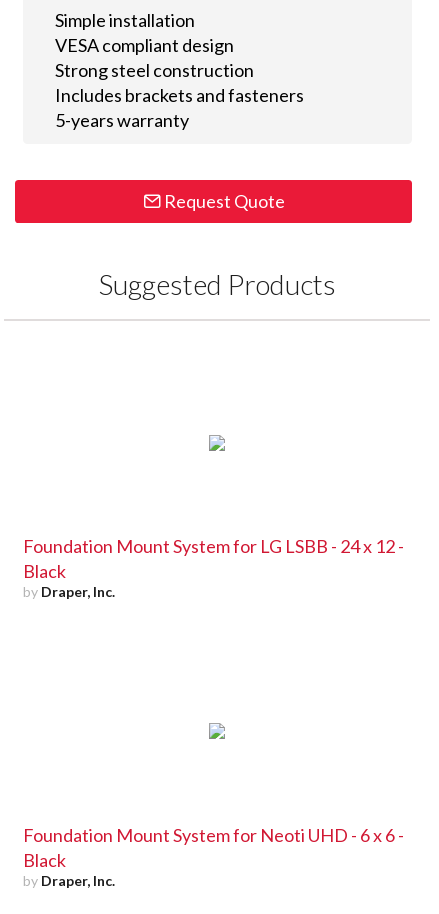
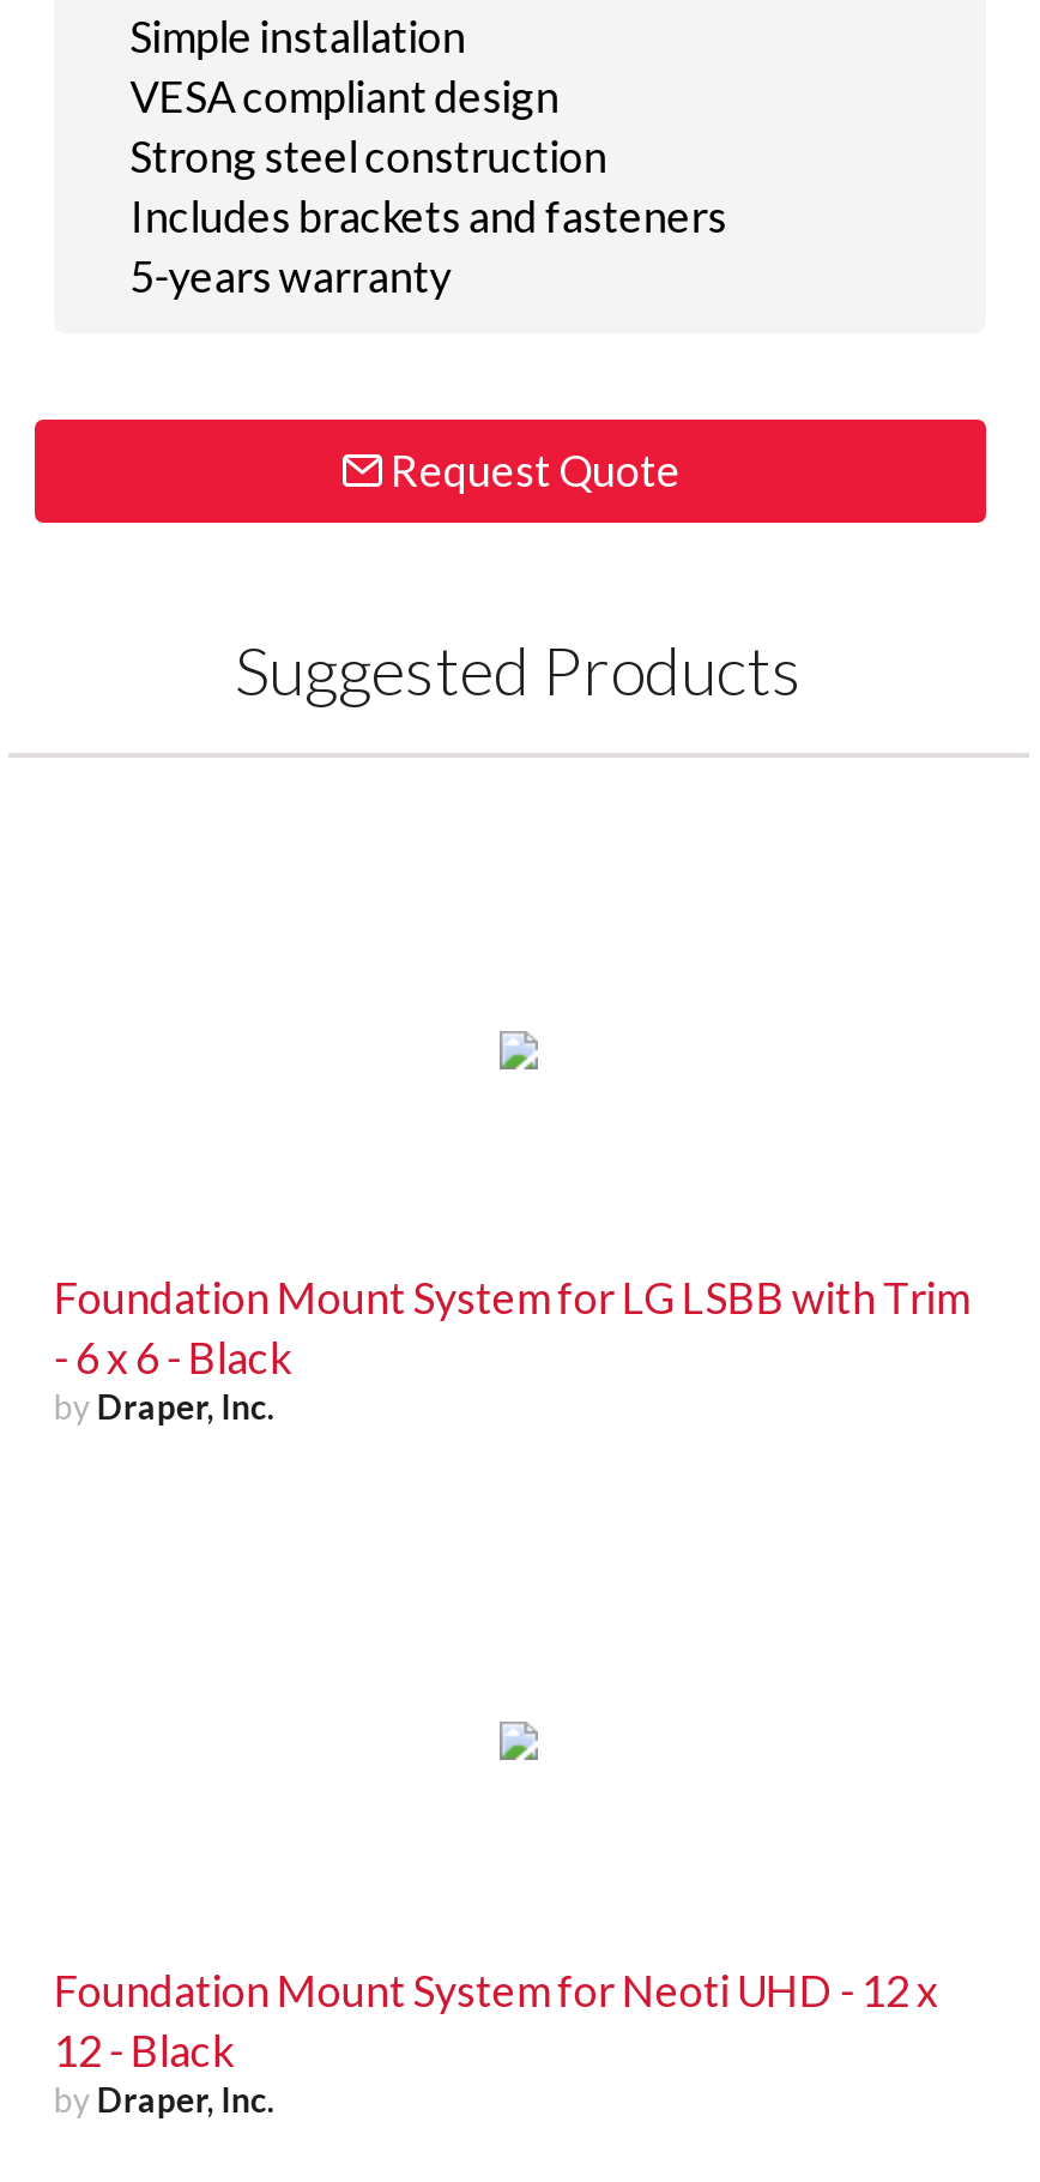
[23,535,404,582] Foundation Mount System for LG LSBB - 24 x 12 - | Black -> [54,1271,969,1384] Foundation Mount System for LG LSBB with Trim | - 6 x 6 - Black
[23,824,404,871] Foundation Mount System for Neoti UHD - 6 x 6 - | Black -> [54,1963,938,2076] Foundation Mount System for Neoti UHD - 12 x | 12 - Black

